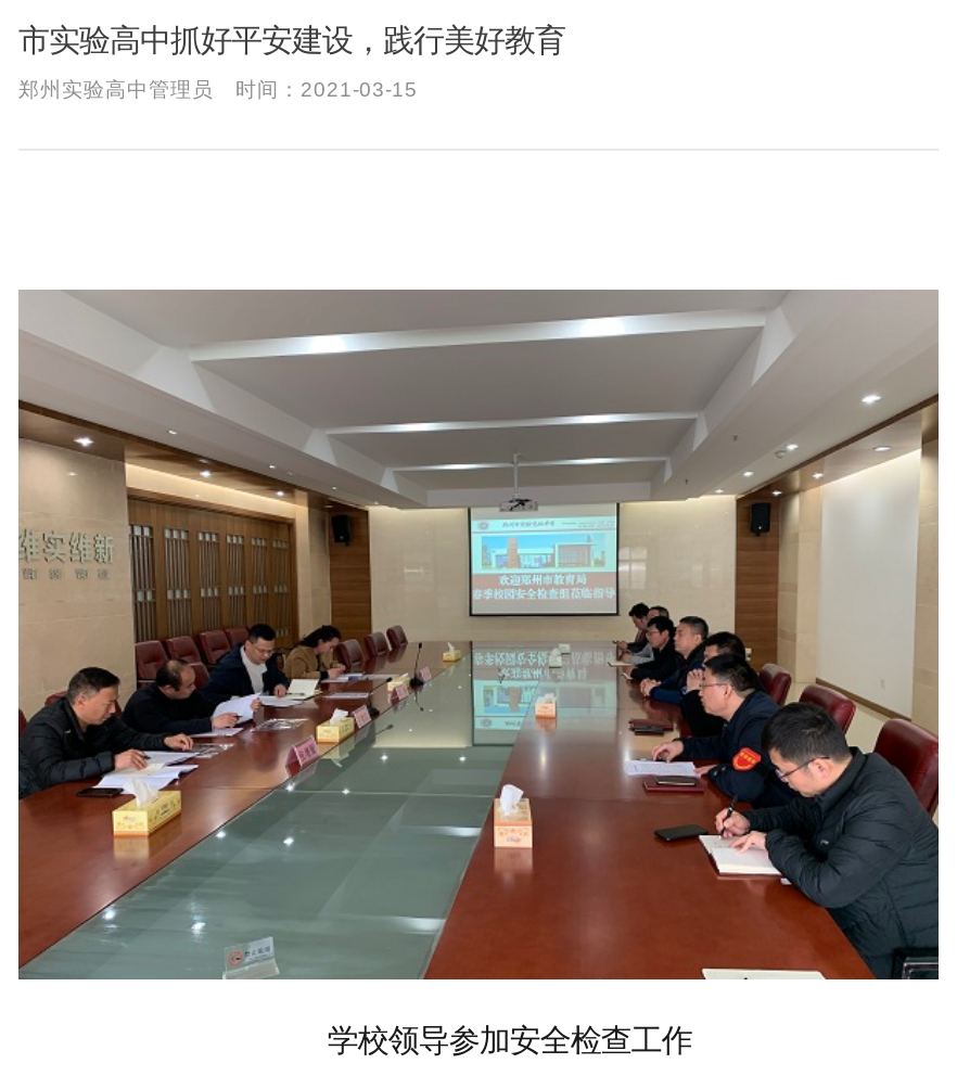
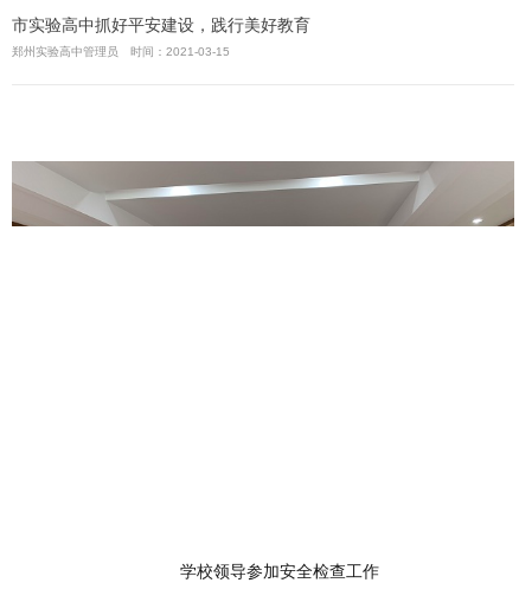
[16,407,941,982] [image] -> none

